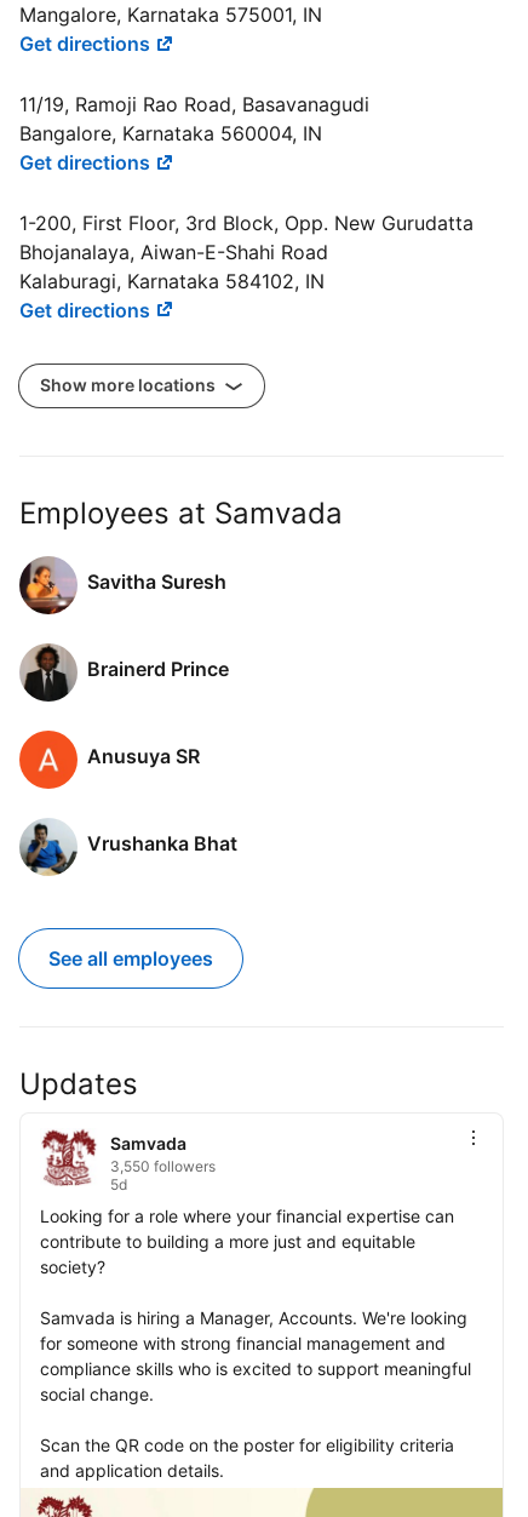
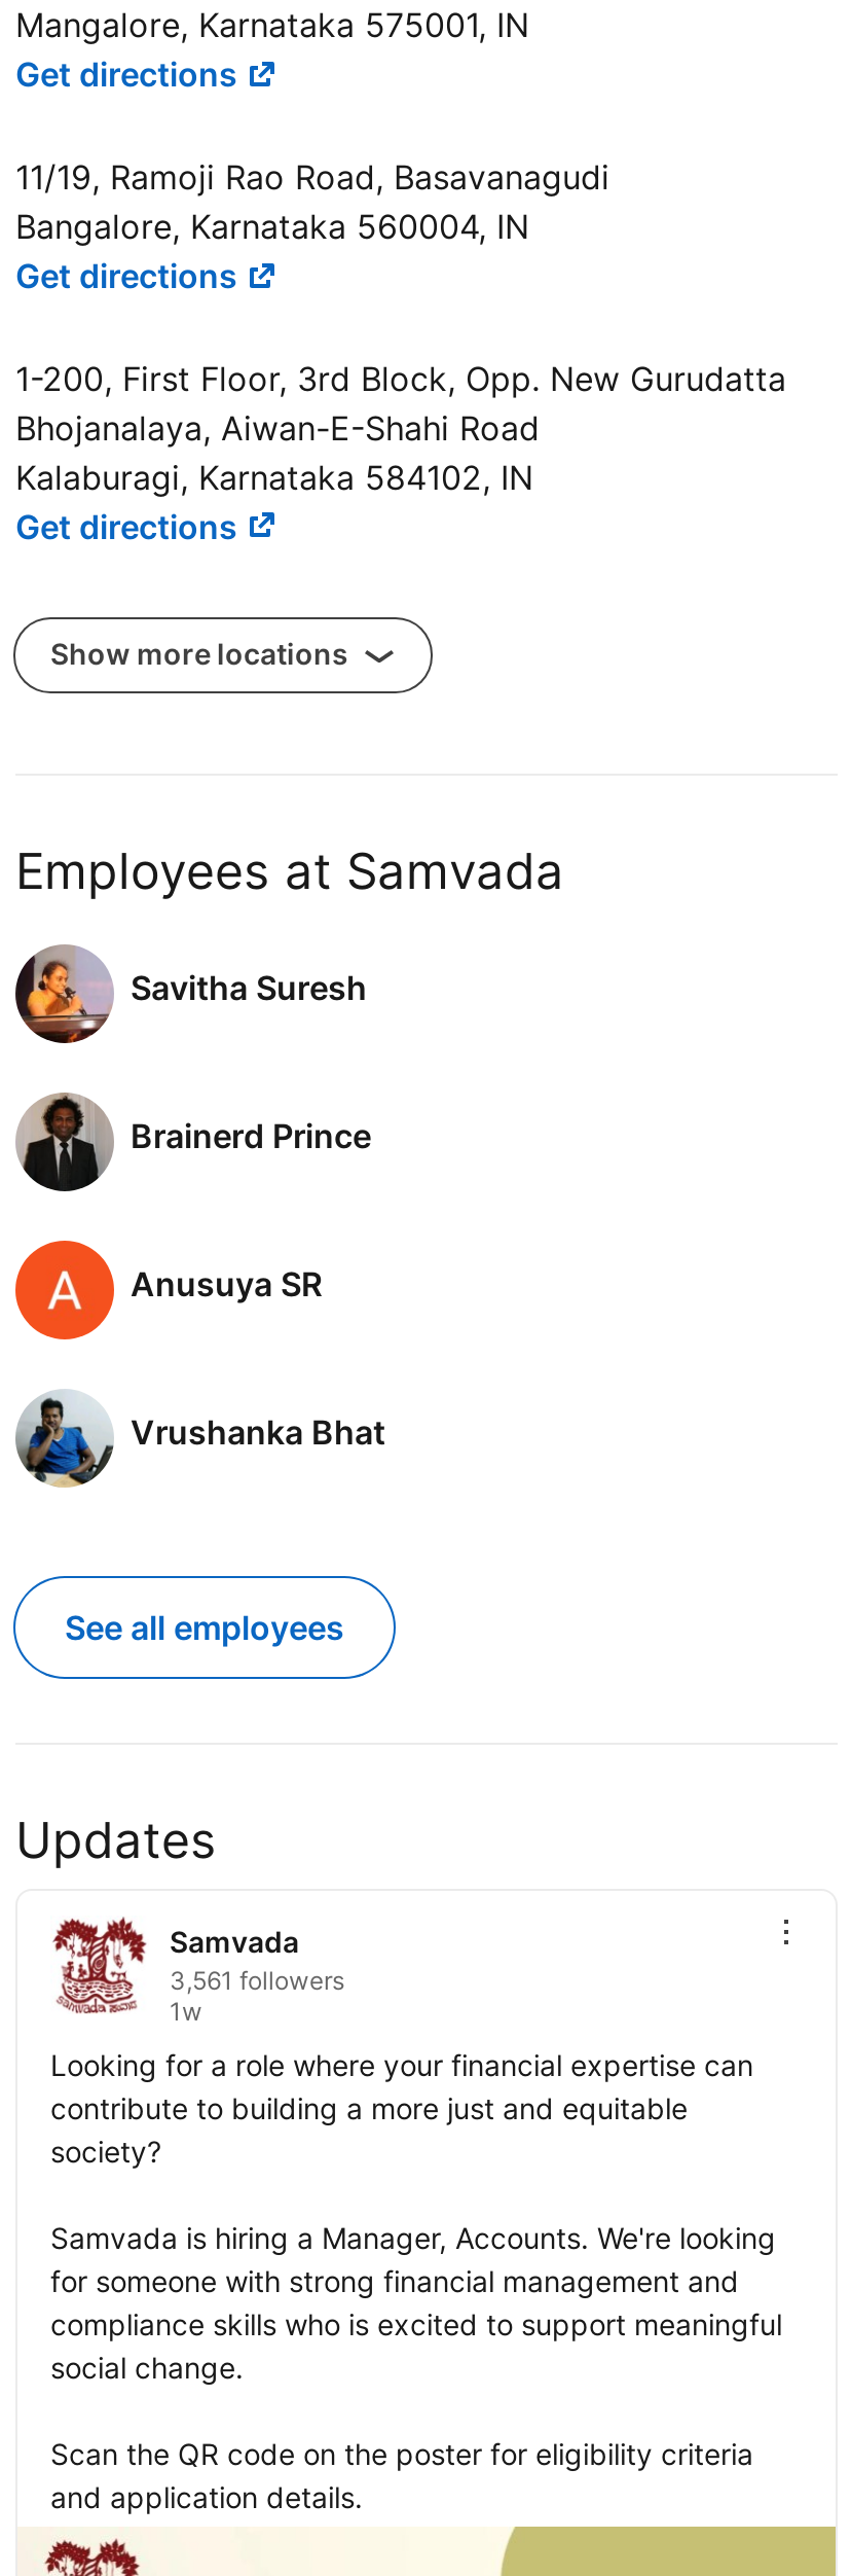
[110,1157,216,1193] 3,550 followers | 5d -> [170,1965,344,2026] 3,561 followers | 1w

